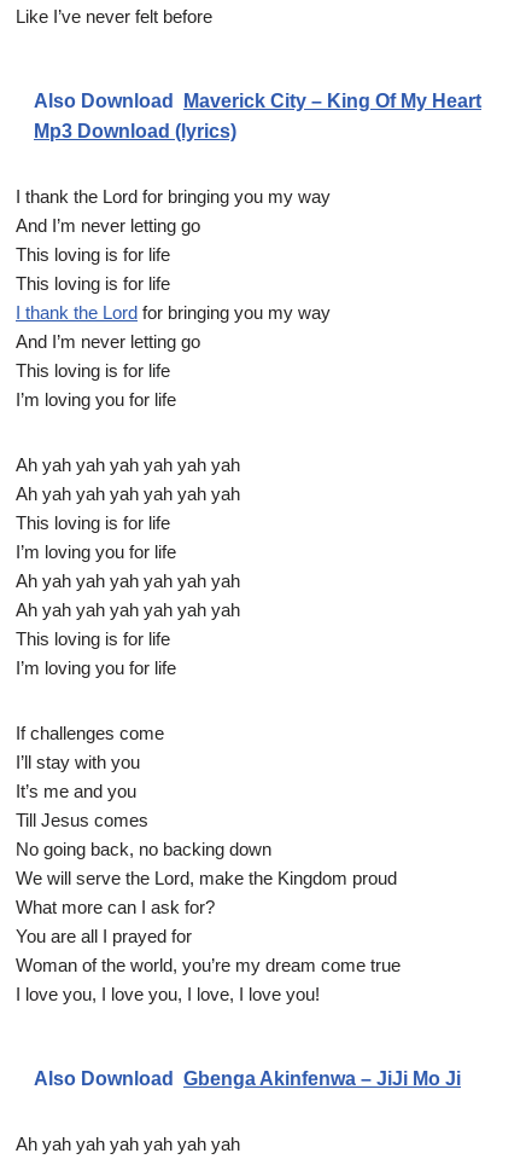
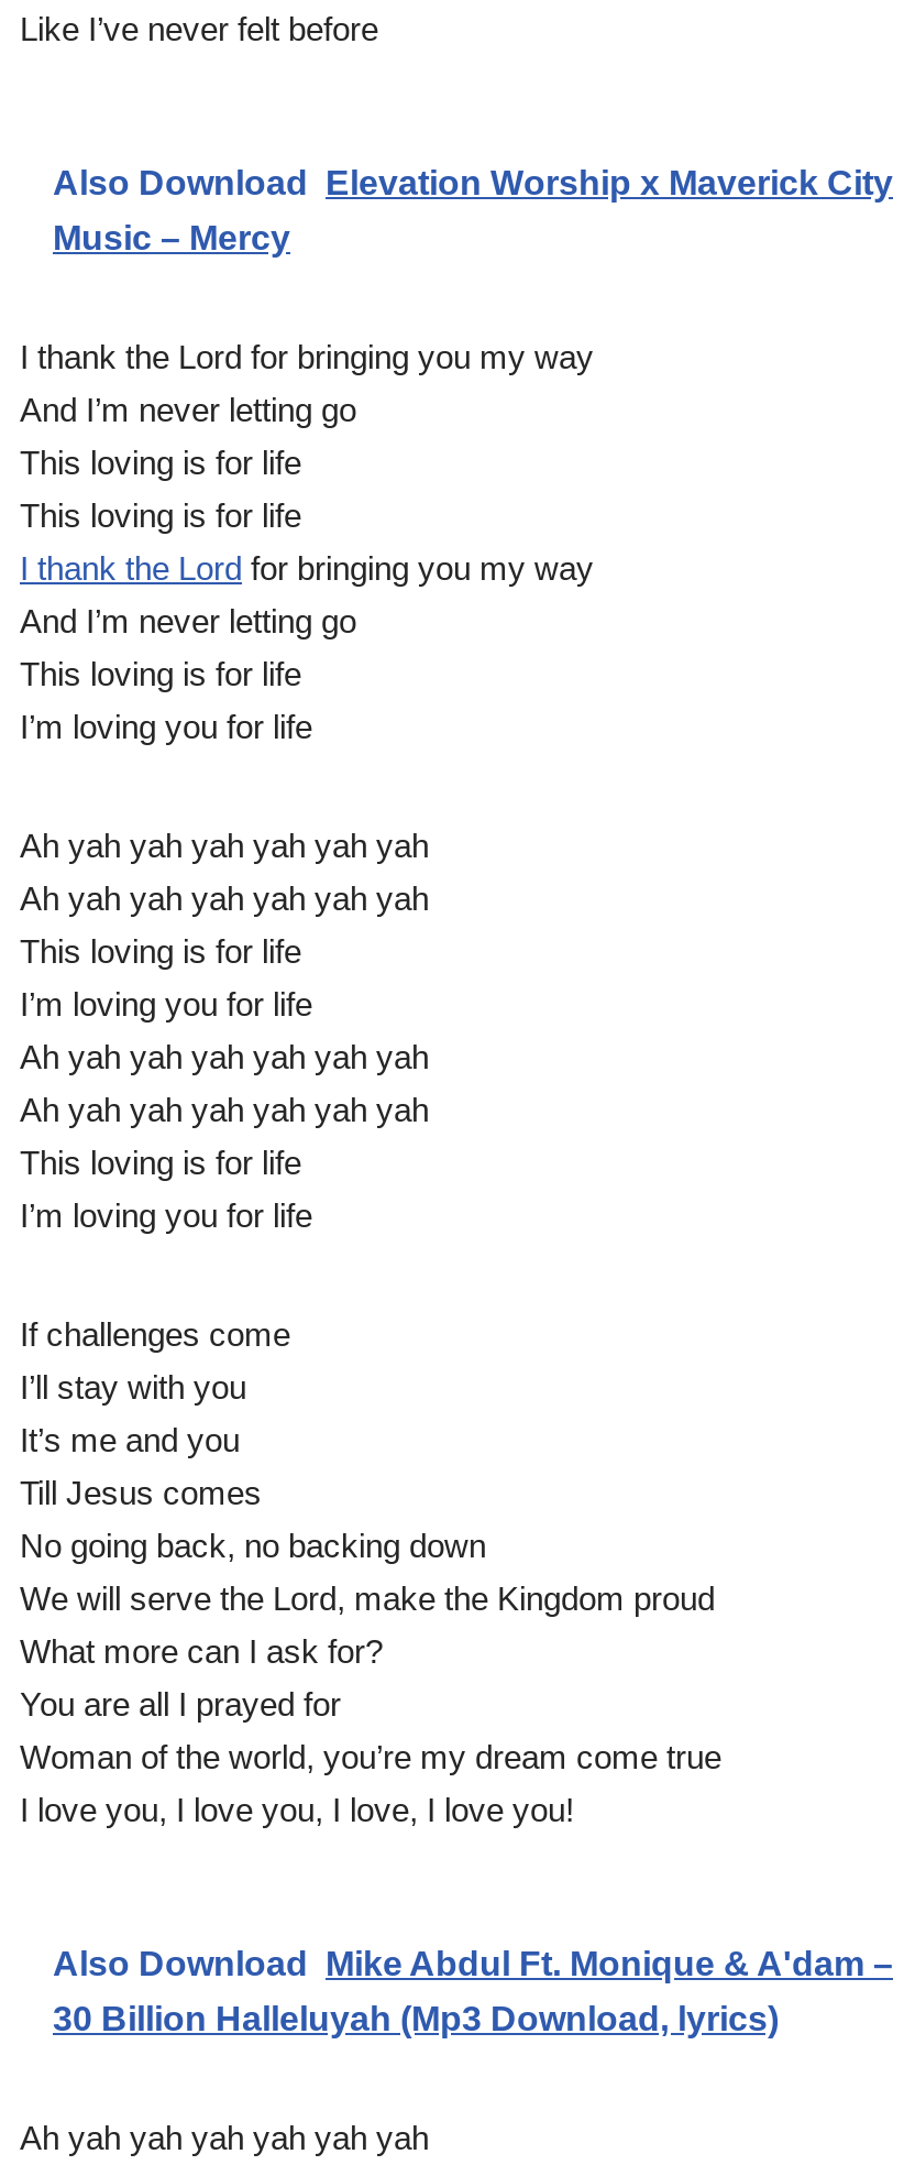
[34,91,481,112] Also Download Maverick City – King Of My Heart -> [53,165,893,202] Also Download Elevation Worship x Maverick City
[34,121,236,142] Mp3 Download (lyrics) -> [53,220,290,257] Music – Mercy
[34,1069,461,1089] Also Download Gbenga Akinfenwa – JiJi Mo Ji -> [53,1946,893,2038] Also Download Mike Abdul Ft. Monique & A'dam – | 30 Billion Halleluyah (Mp3 Download, lyrics)

